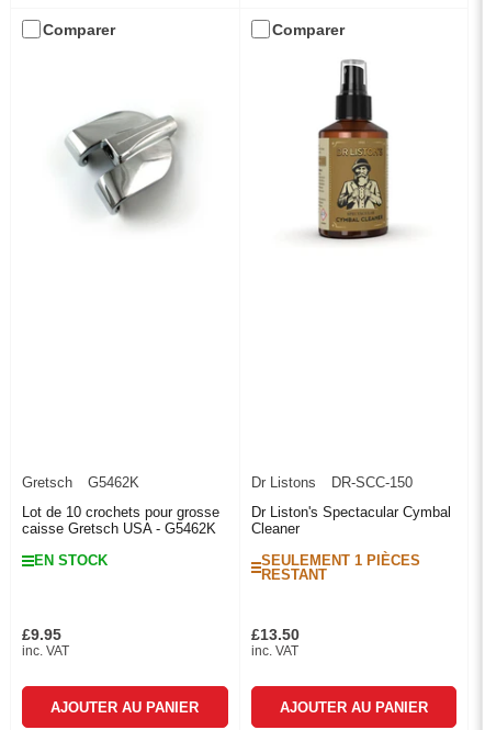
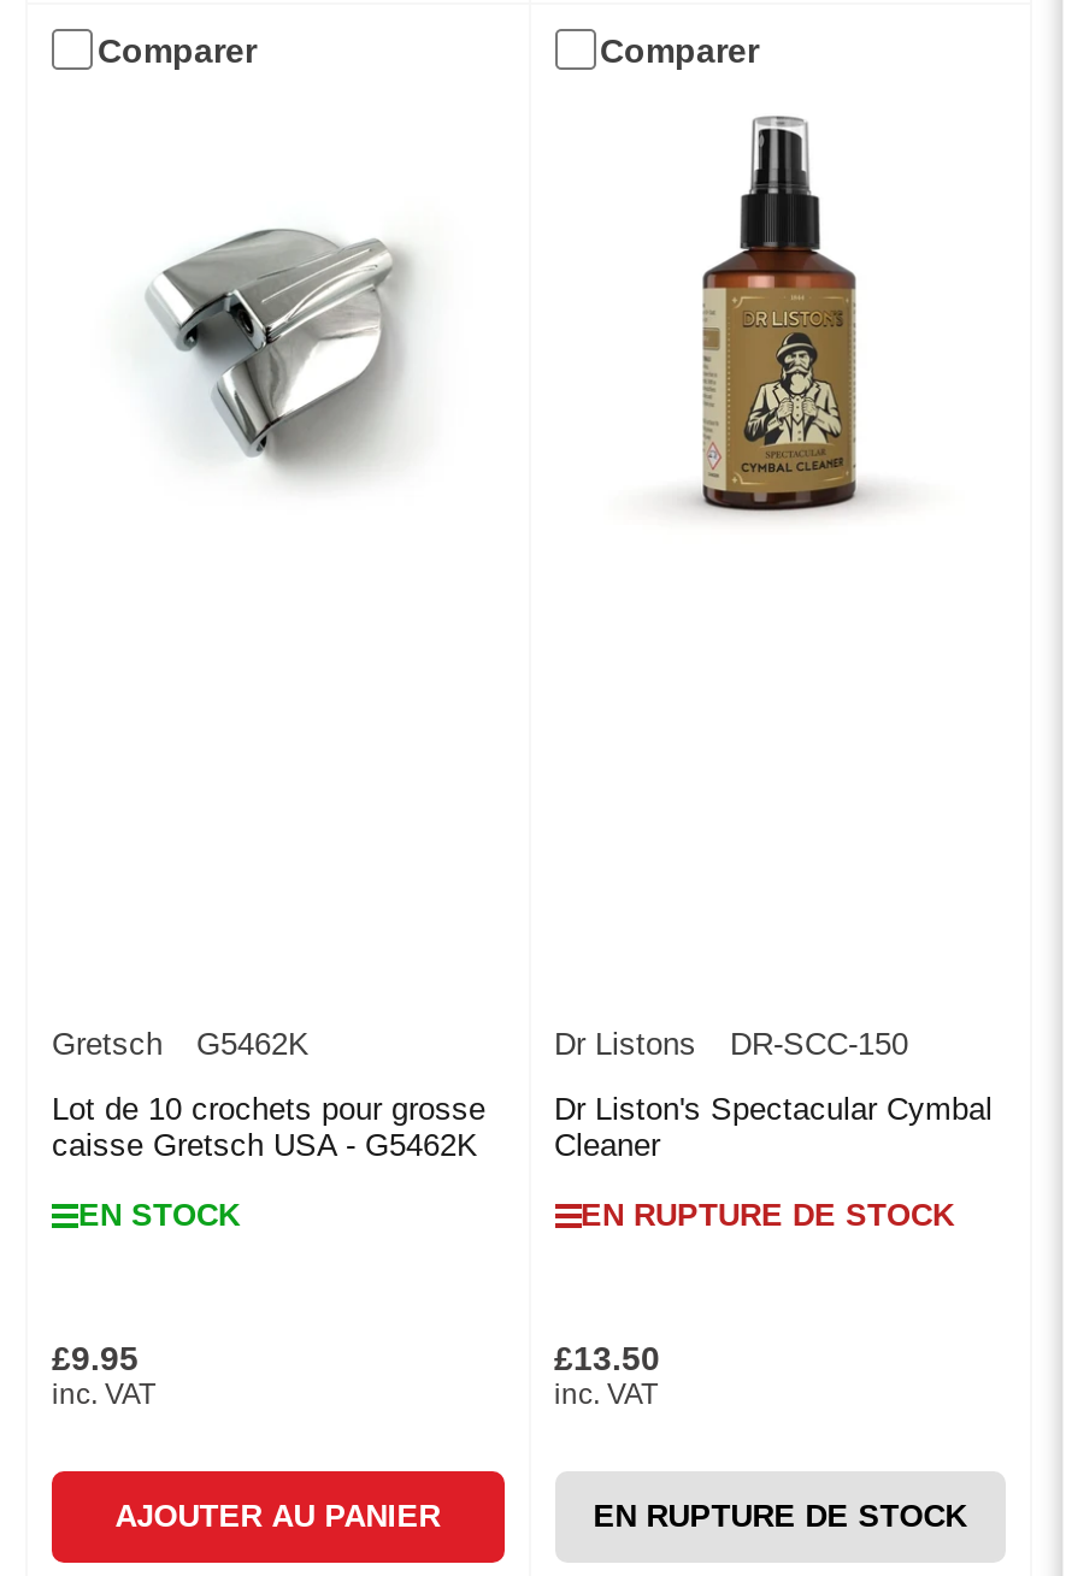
[261,553,420,583] SEULEMENT 1 PIÈCES | RESTANT -> [581,1198,954,1234] EN RUPTURE DE STOCK
[280,699,428,716] AJOUTER AU PANIER -> [593,1499,967,1535] EN RUPTURE DE STOCK

